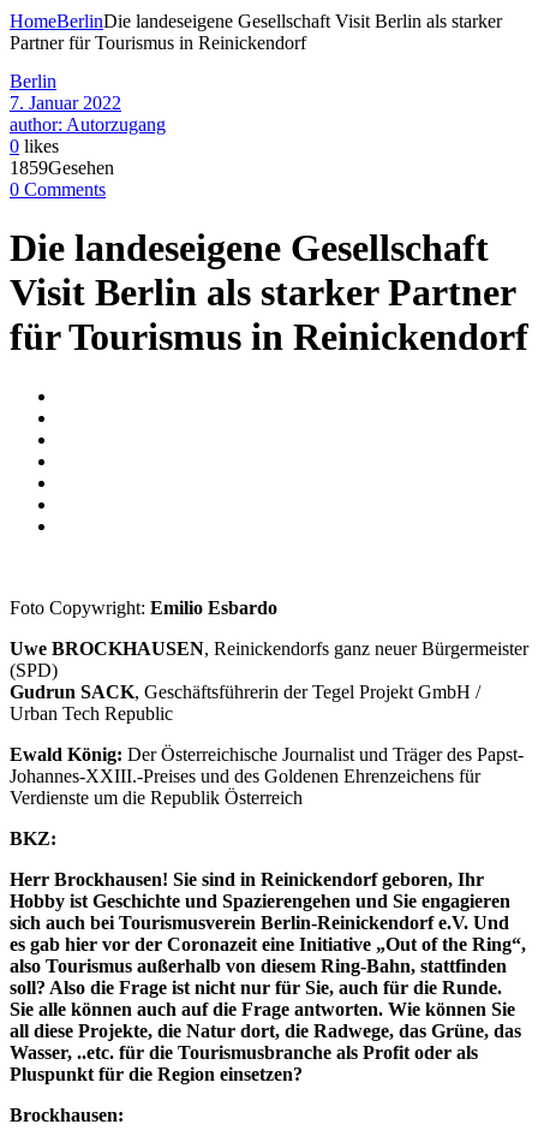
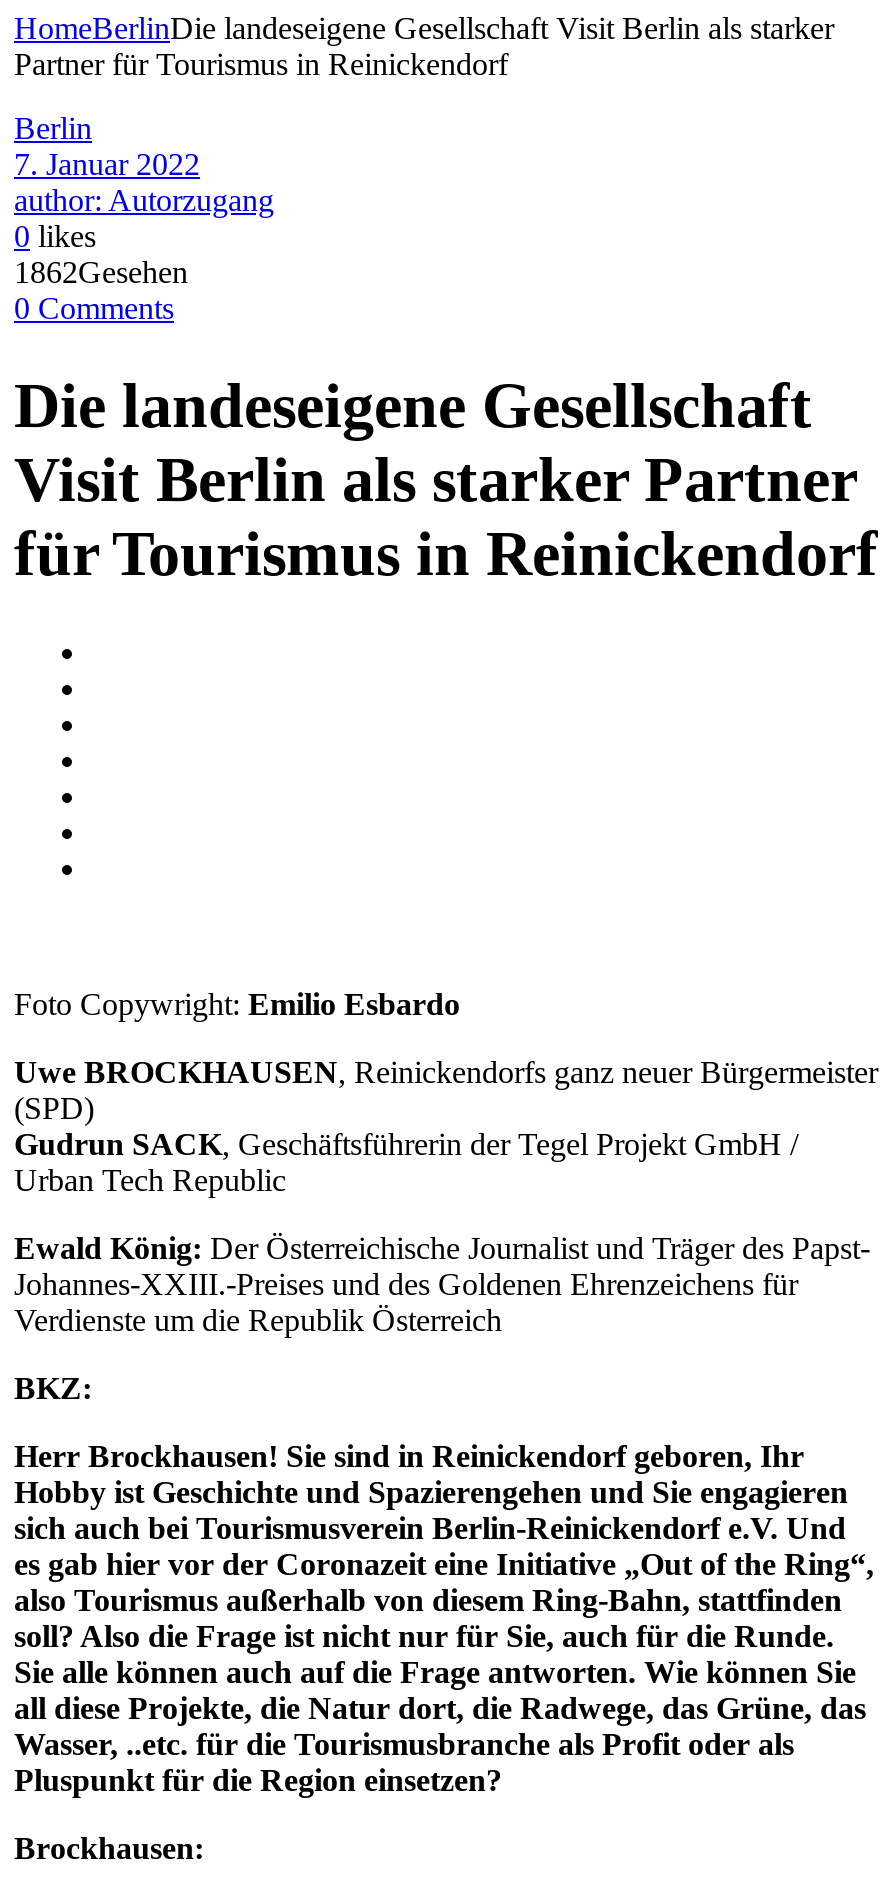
[10,157,114,178] 1859Gesehen -> [14,255,188,289] 1862Gesehen

